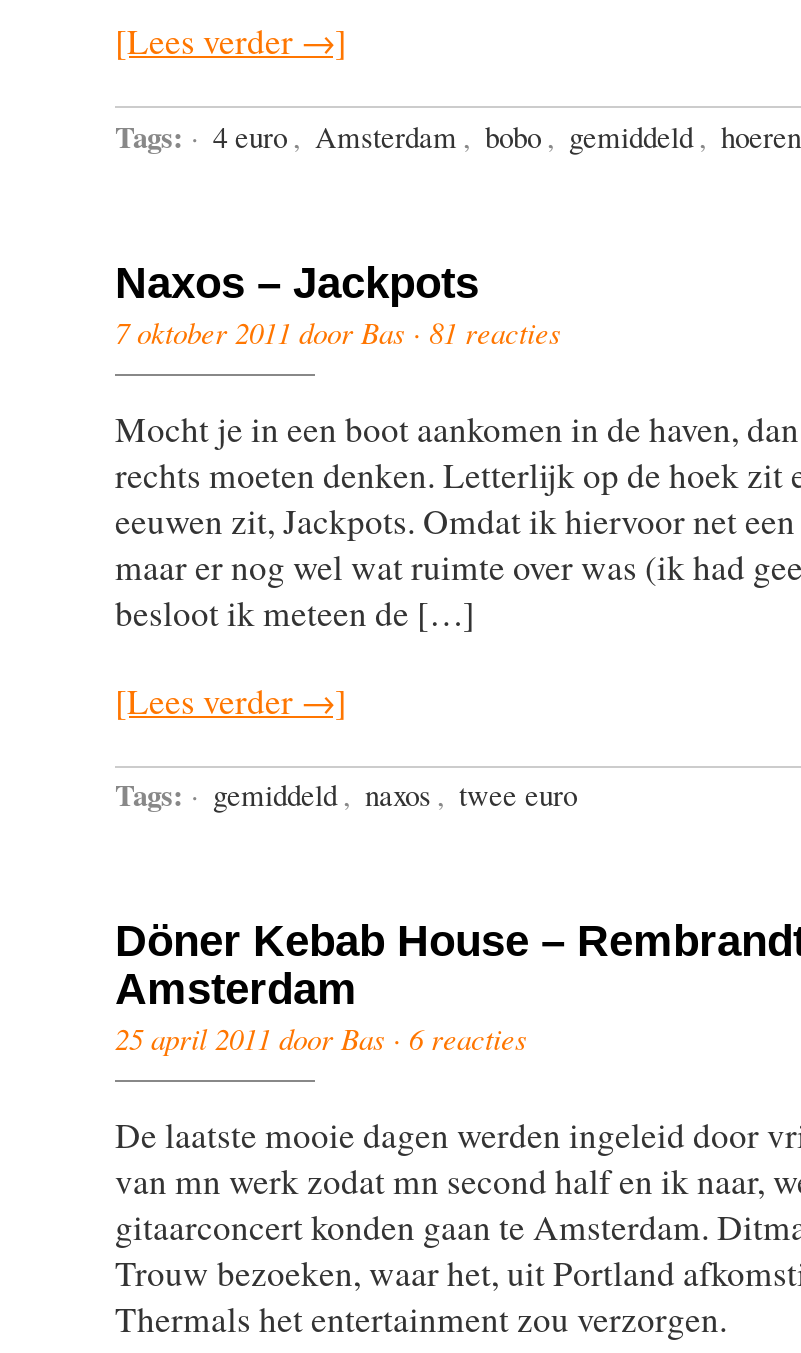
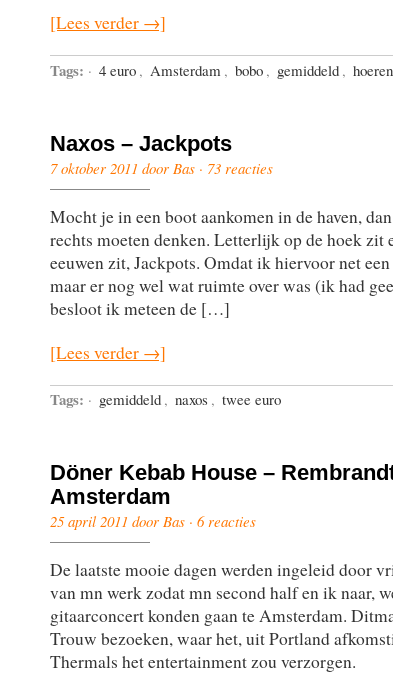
[115,311,561,351] 7 oktober 2011 door Bas · 81 reacties -> [50,158,273,178] 7 oktober 2011 door Bas · 73 reacties

